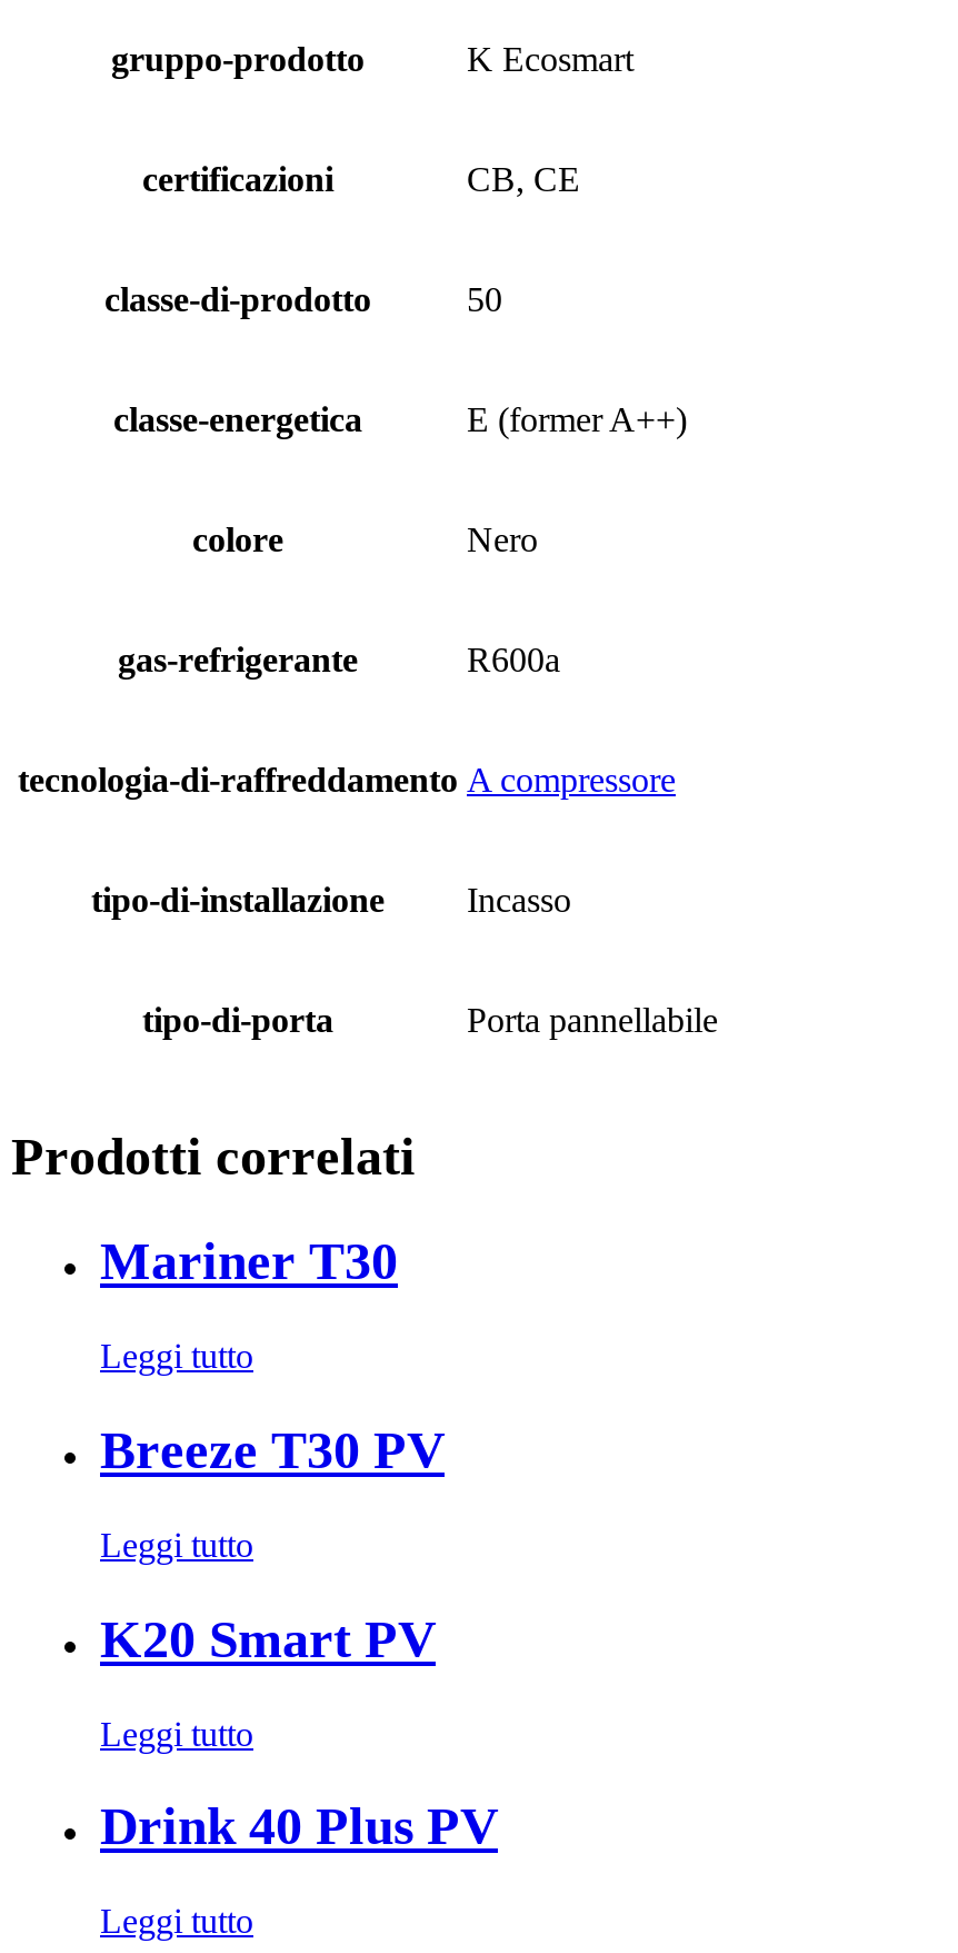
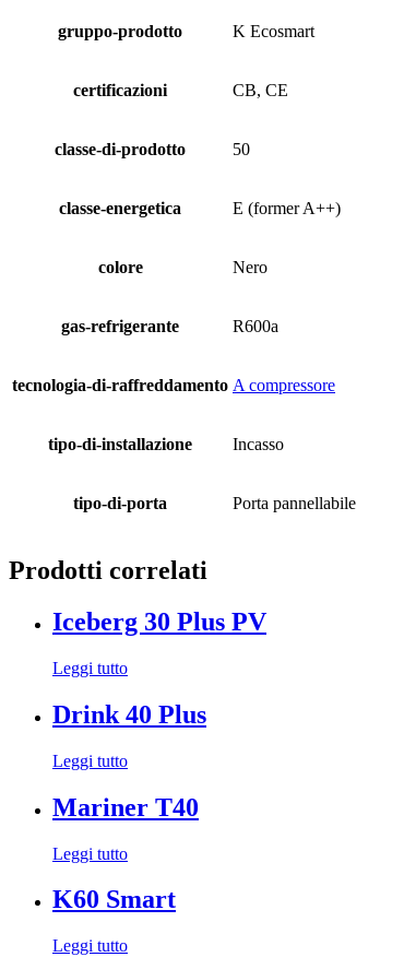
[100,1232,398,1290] Mariner T30 -> [52,607,266,636] Iceberg 30 Plus PV
[100,1421,445,1479] Breeze T30 PV -> [52,700,206,728] Drink 40 Plus
[100,1610,436,1667] K20 Smart PV -> [52,793,199,821] Mariner T40
[100,1798,498,1856] Drink 40 Plus PV -> [52,885,176,914] K60 Smart

